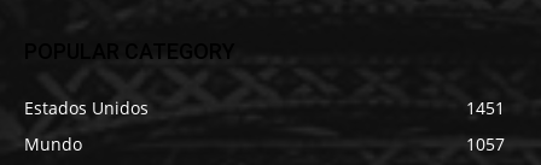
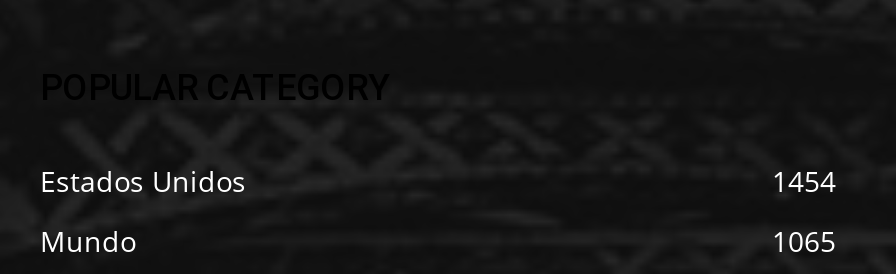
[466,97,505,120] 1451 -> [772,161,836,199] 1454
[466,133,505,156] 1057 -> [772,221,836,259] 1065

